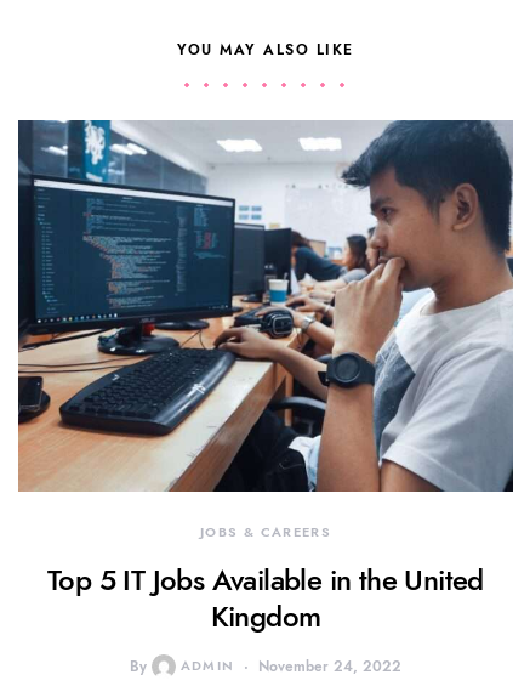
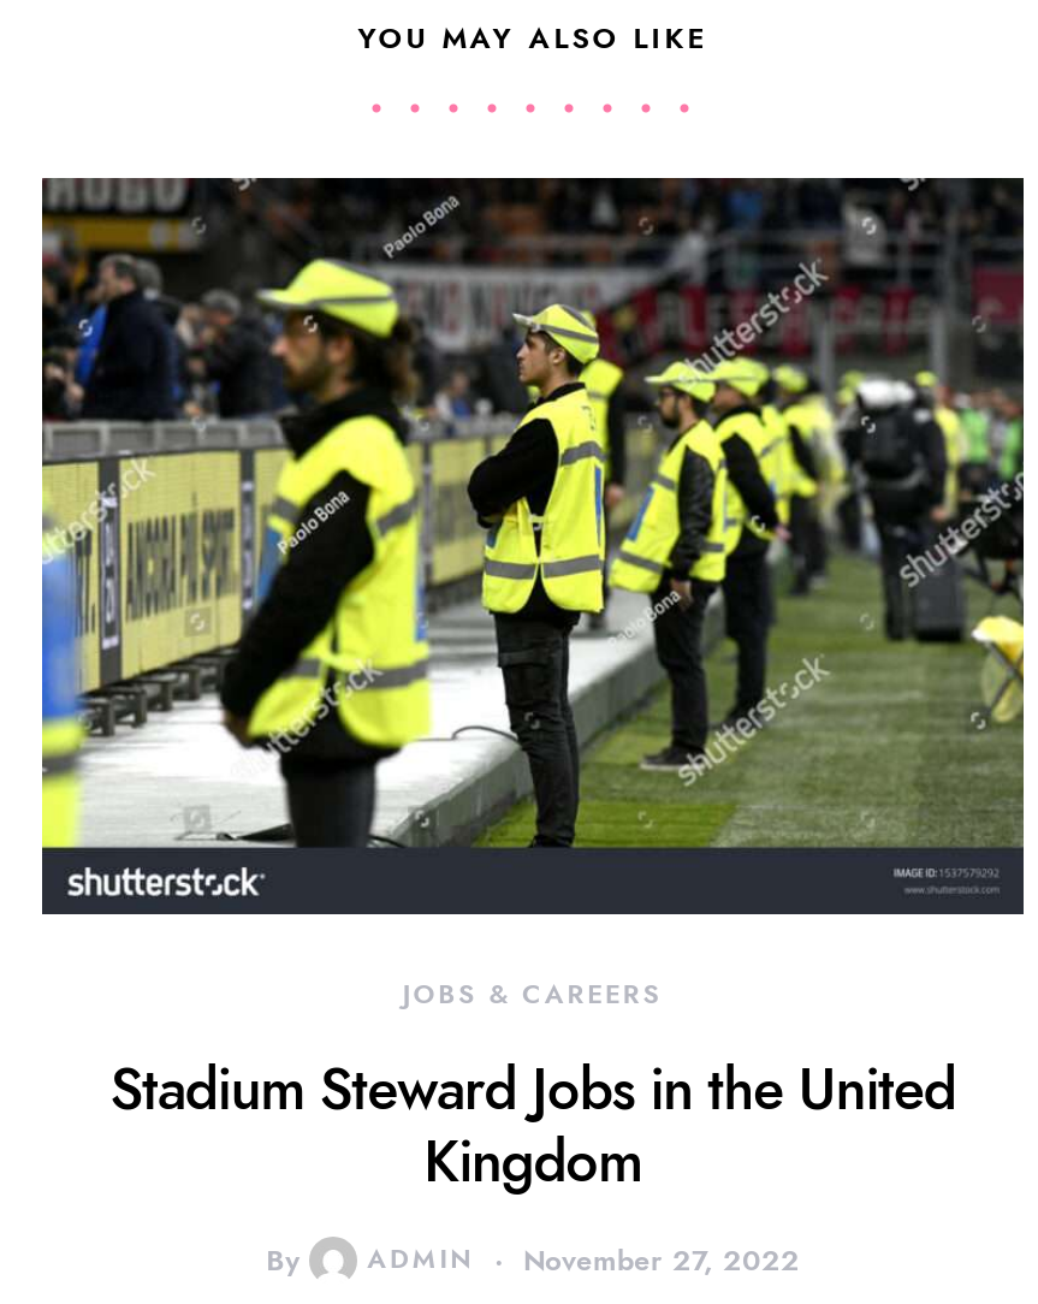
[17,119,514,493] [image] -> [40,176,1026,917] [image]
[47,560,484,600] Top 5 IT Jobs Available in the United -> [110,1049,956,1128] Stadium Steward Jobs in the United
[129,657,402,676] By ADMIN November 24, 2022 -> [266,1241,800,1280] By ADMIN November 27, 2022

